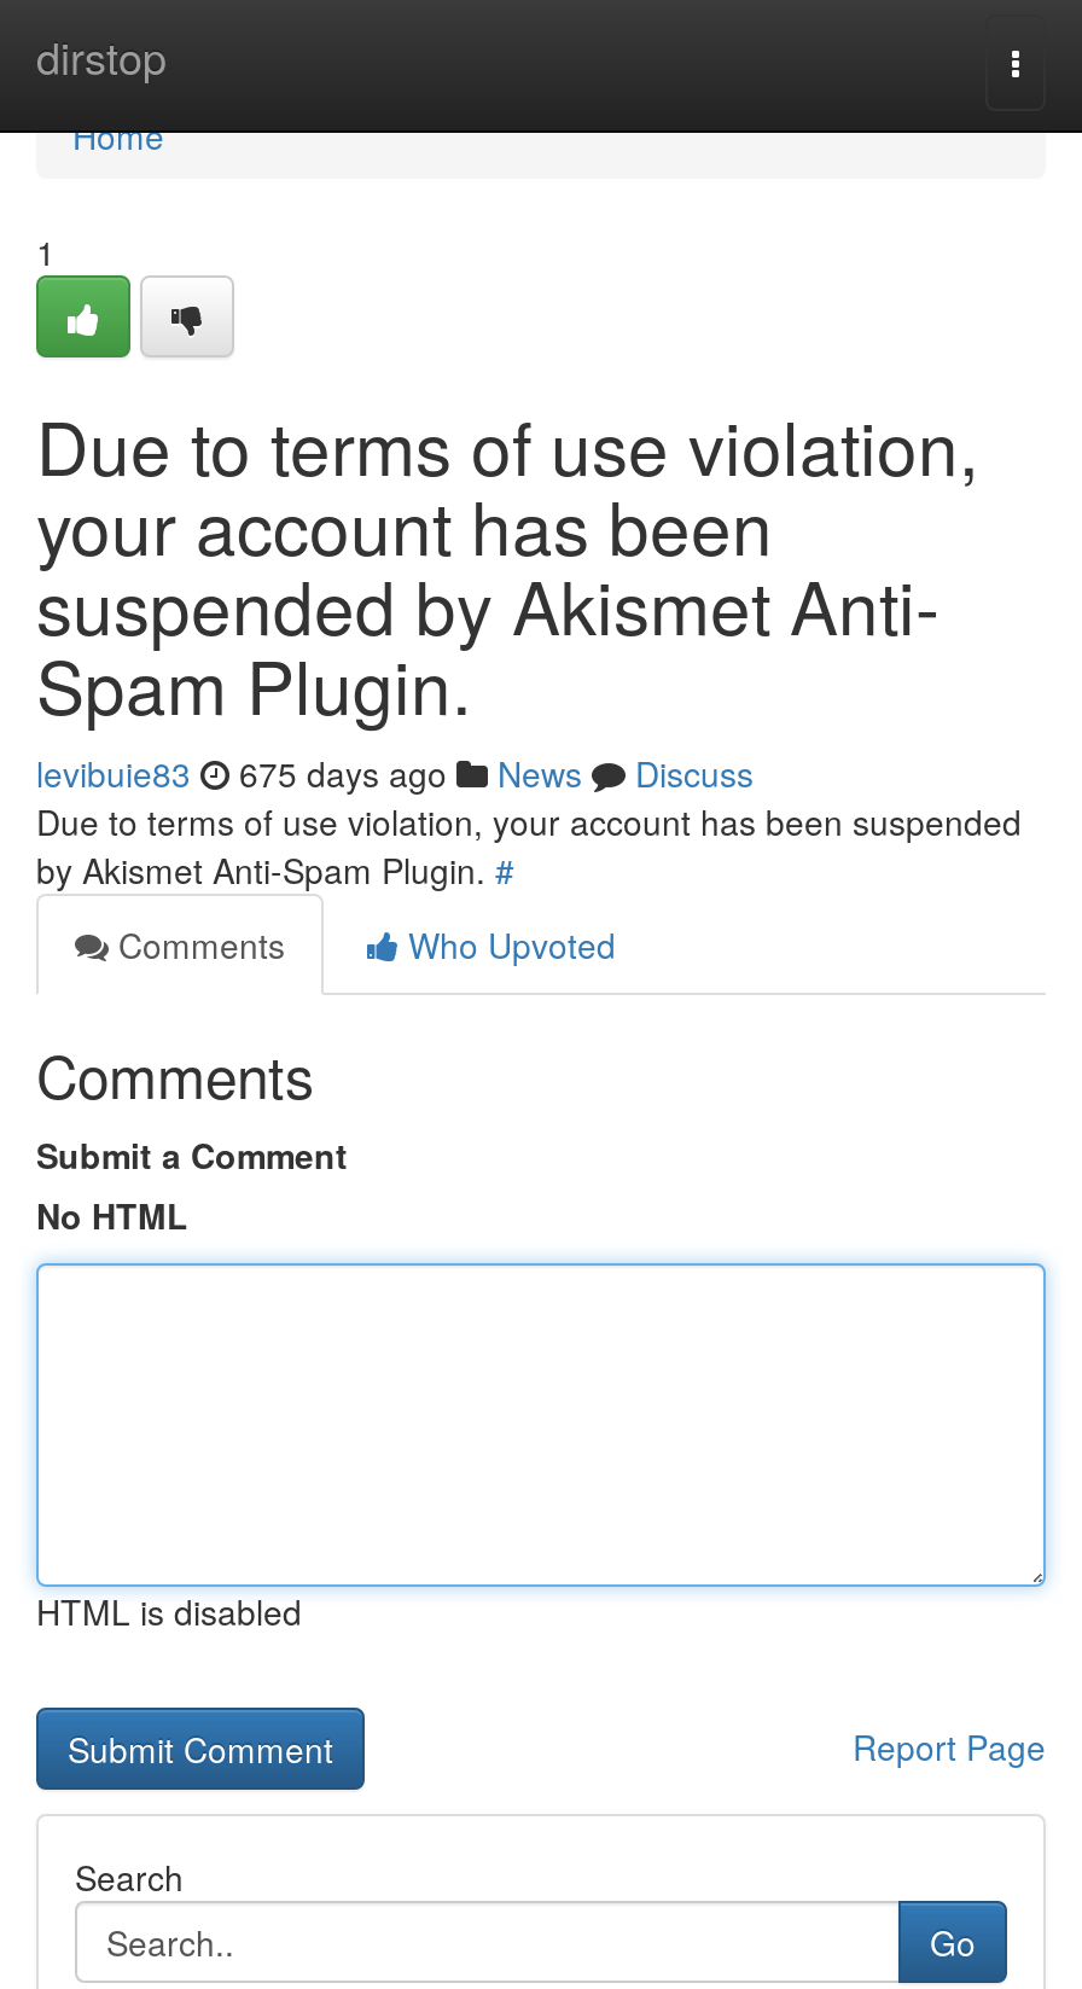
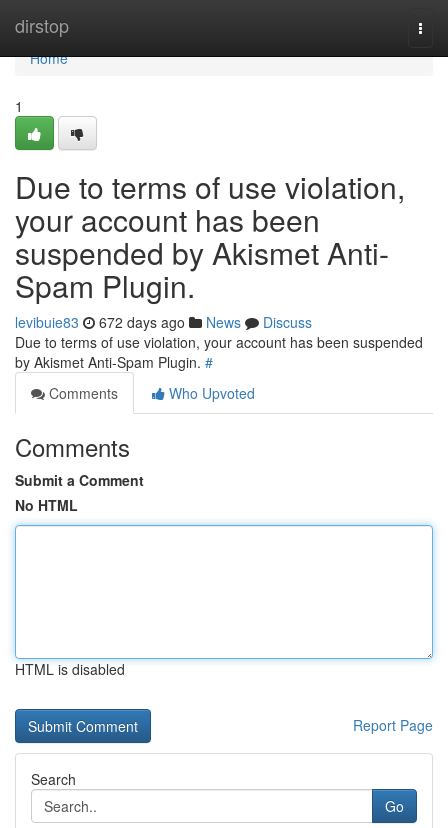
[36,749,754,797] levibuie83 675 days ago News Discuss -> [15,312,312,332] levibuie83 672 days ago News Discuss

